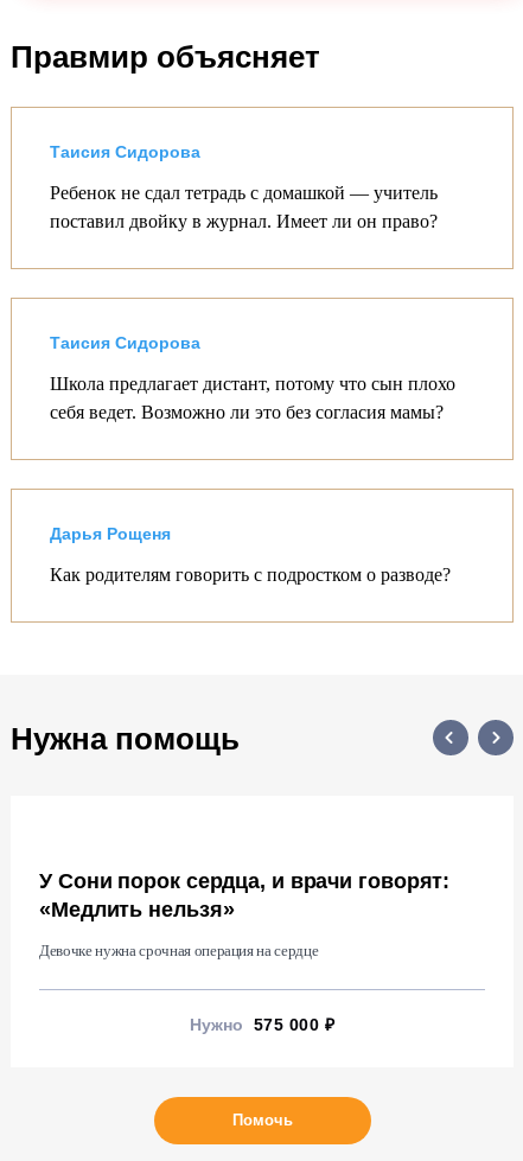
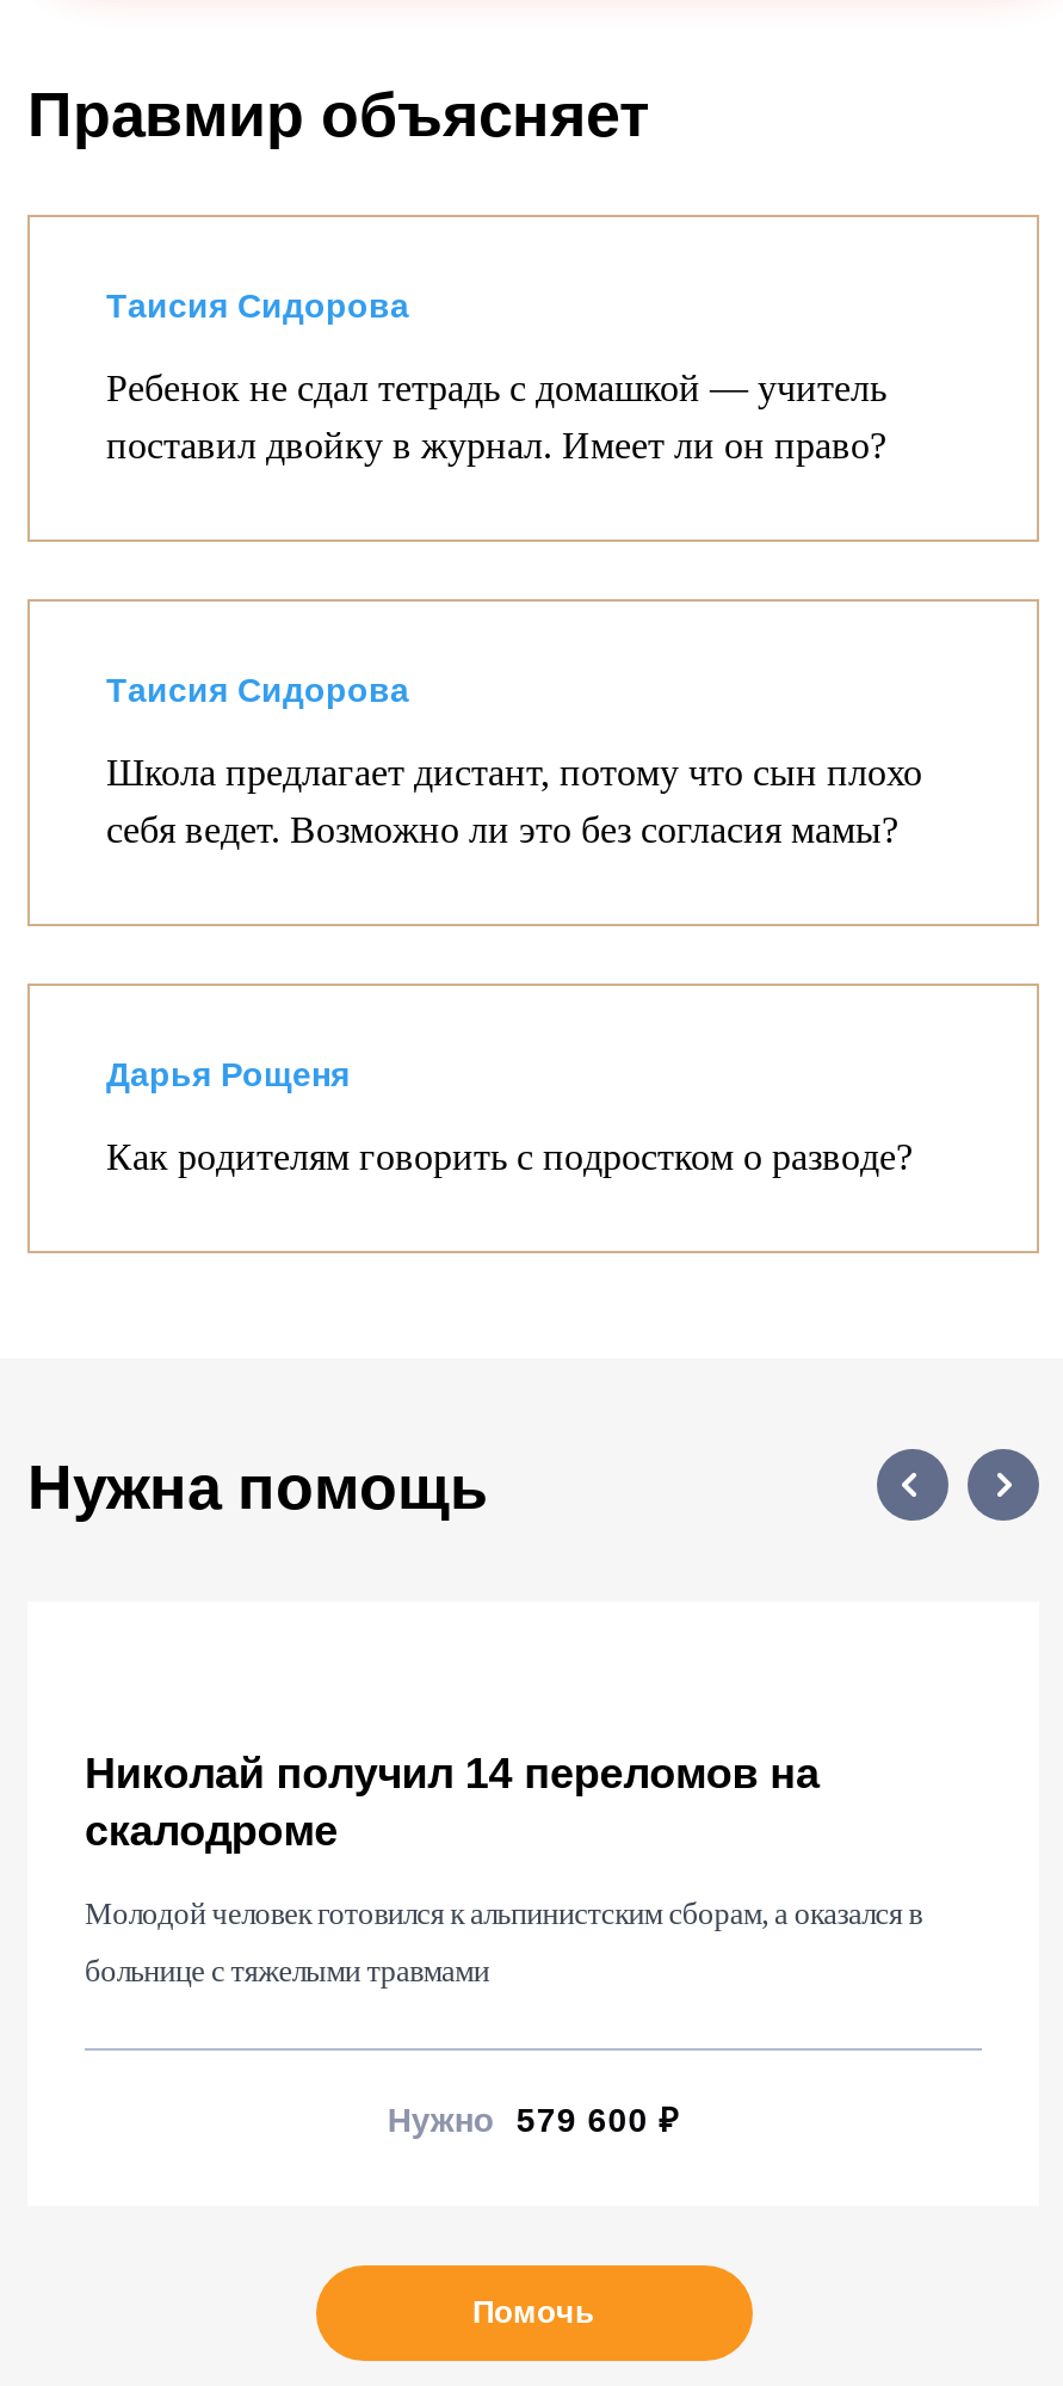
[39,869,450,959] У Сони порок сердца, и врачи говорят: | «Медлить нельзя» | Девочке нужна срочная операция на сердце -> [85,1749,922,1987] Николай получил 14 переломов на | скалодроме | Молодой человек готовился к альпинистским сборам, а оказался в | больнице с тяжелыми травмами
[190,1015,335,1034] Нужно 575 000 ₽ -> [387,2100,679,2138] Нужно 579 600 ₽

